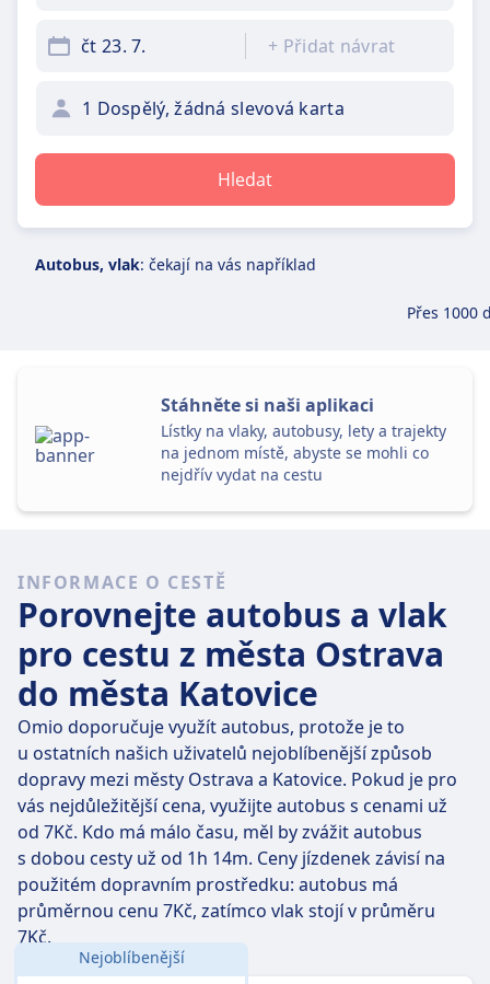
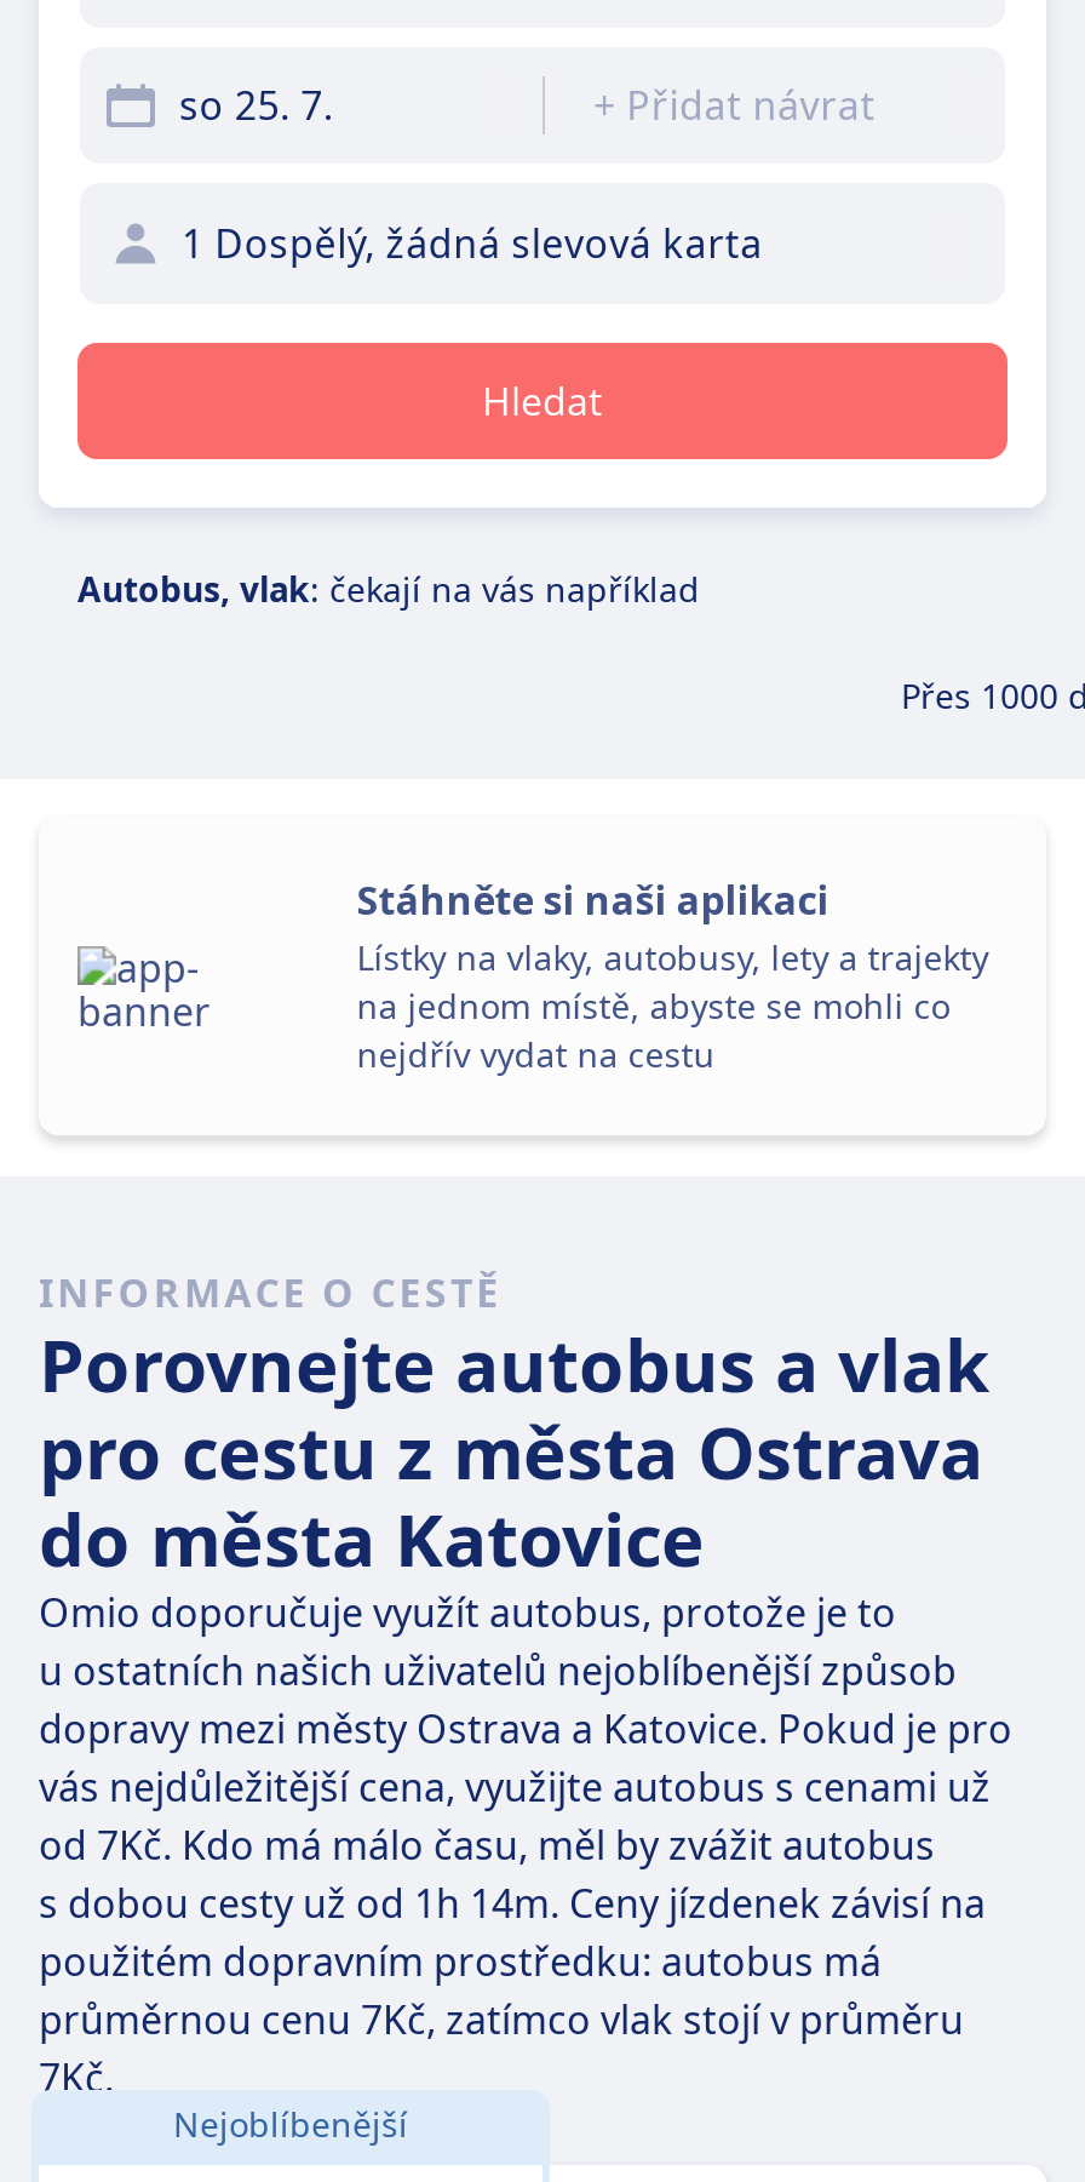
[81,34,146,58] čt 23. 7. -> [179,79,333,132] so 25. 7.

